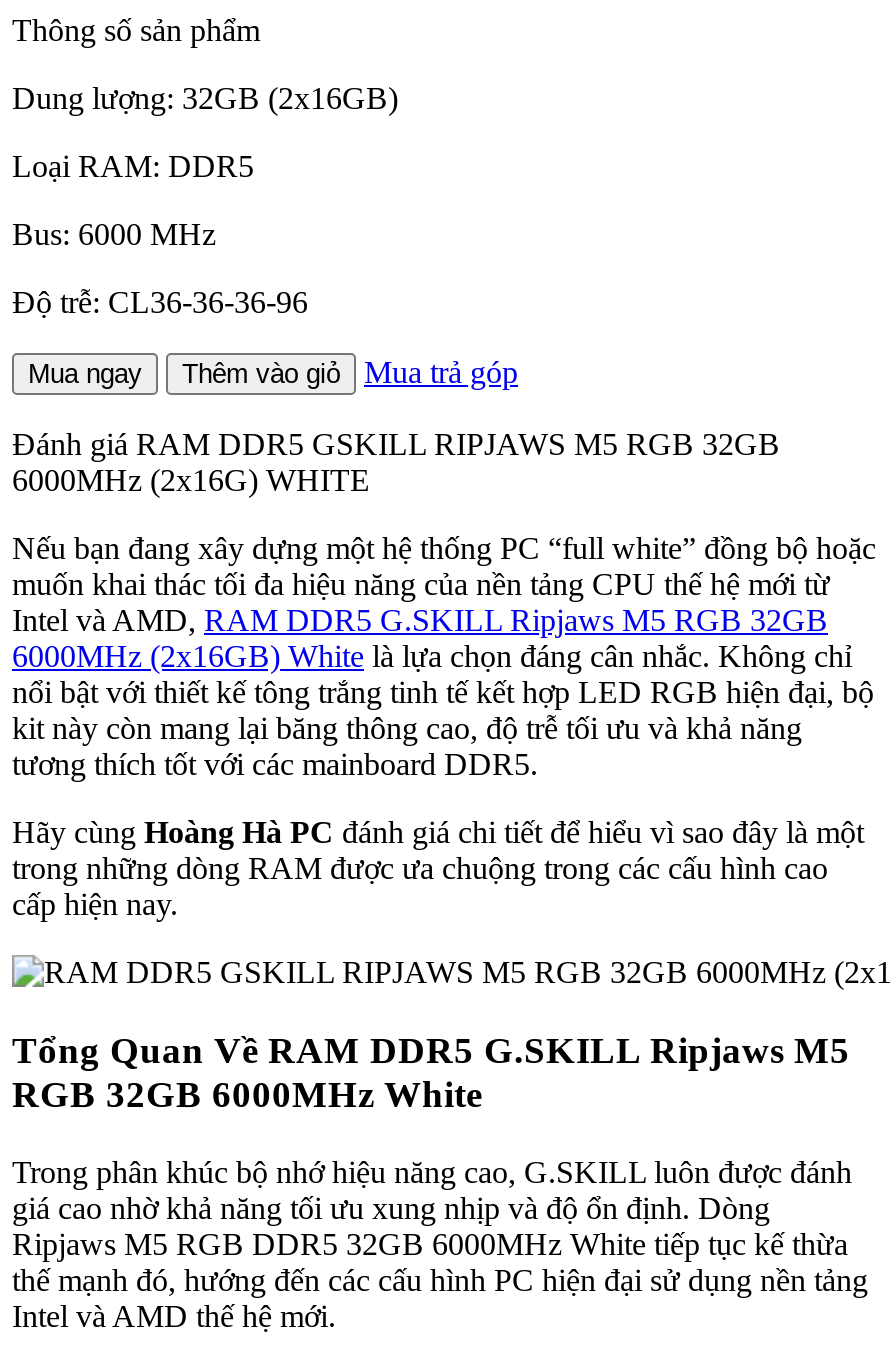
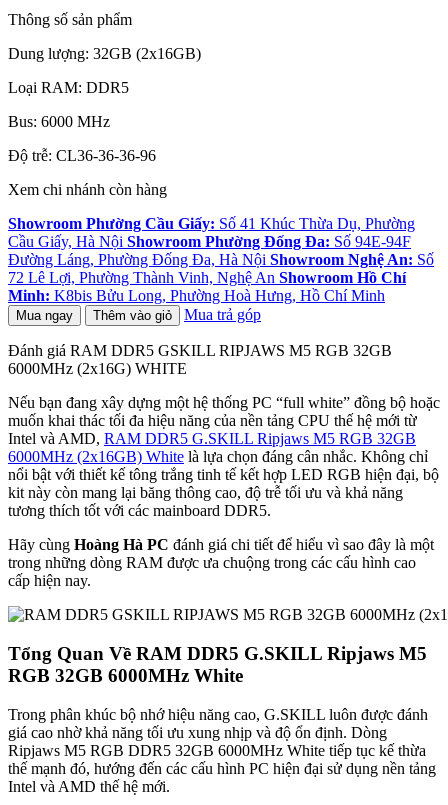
none -> [8,181,434,304] Xem chi nhánh còn hàng | Showroom Phường Cầu Giấy: Số 41 Khúc Thừa Dụ, Phường | Cầu Giấy, Hà Nội Showroom Phường Đống Đa: Số 94E-94F | Đường Láng, Phường Đống Đa, Hà Nội Showroom Nghệ An: Số | 72 Lê Lợi, Phường Thành Vinh, Nghệ An Showroom Hồ Chí | Minh: K8bis Bửu Long, Phường Hoà Hưng, Hồ Chí Minh

